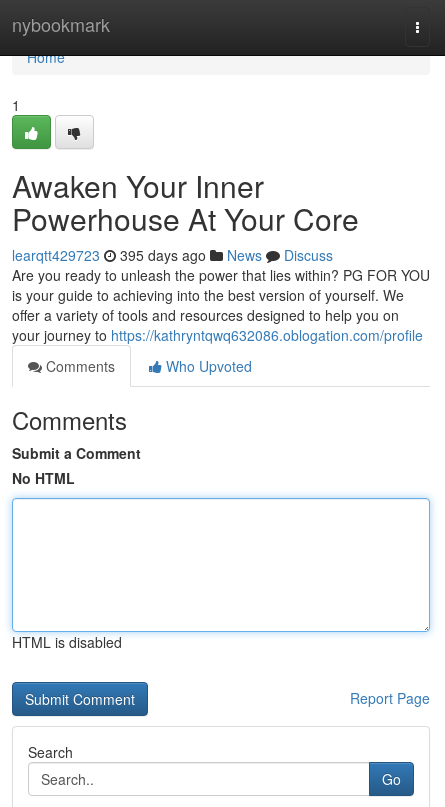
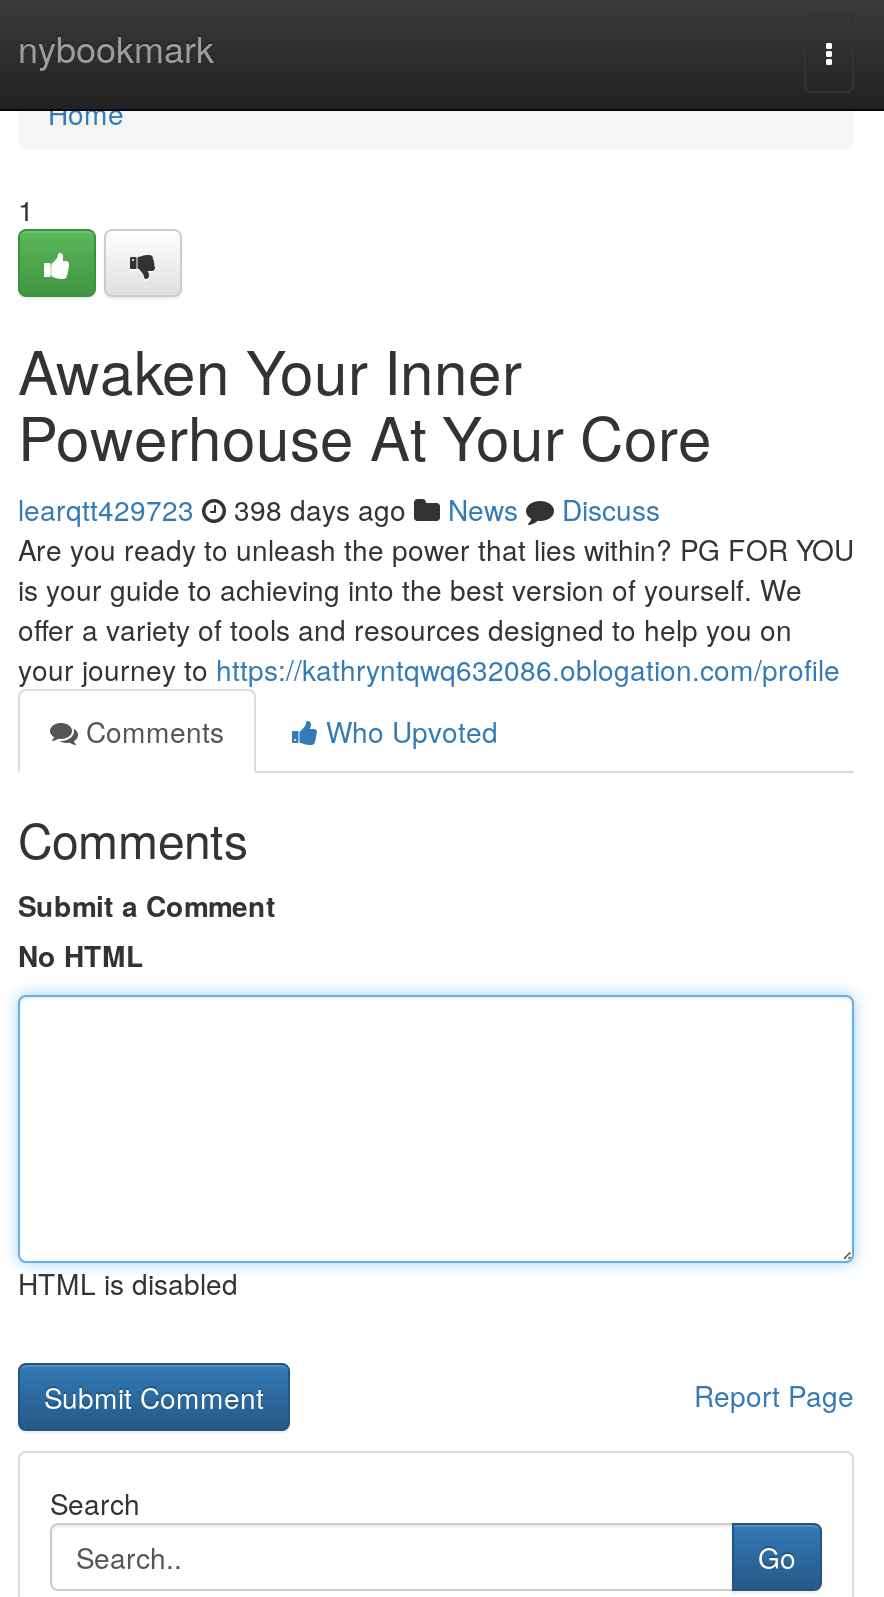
[12,245,333,265] learqtt429723 395 days ago News Discuss -> [18,489,660,529] learqtt429723 398 days ago News Discuss

